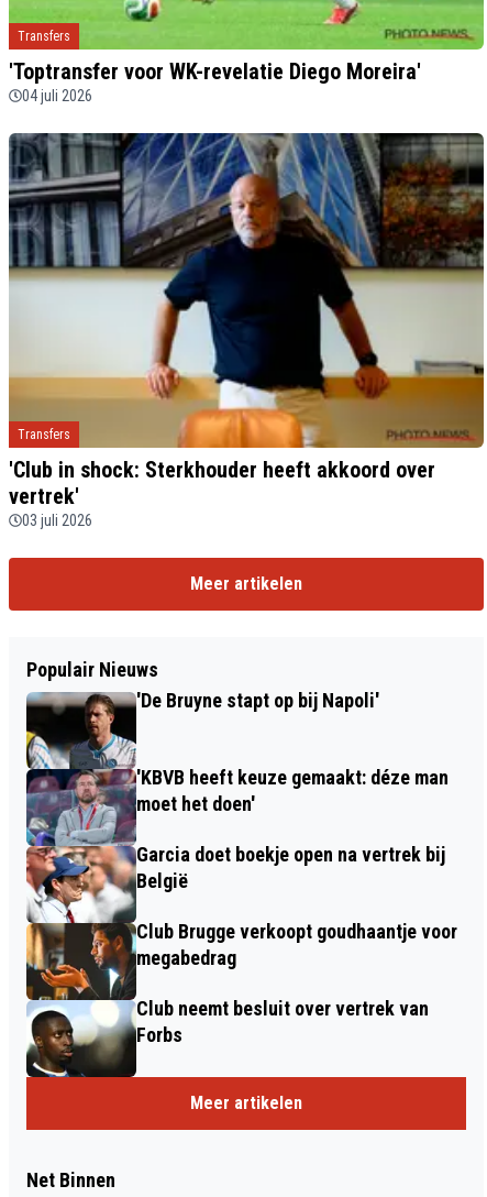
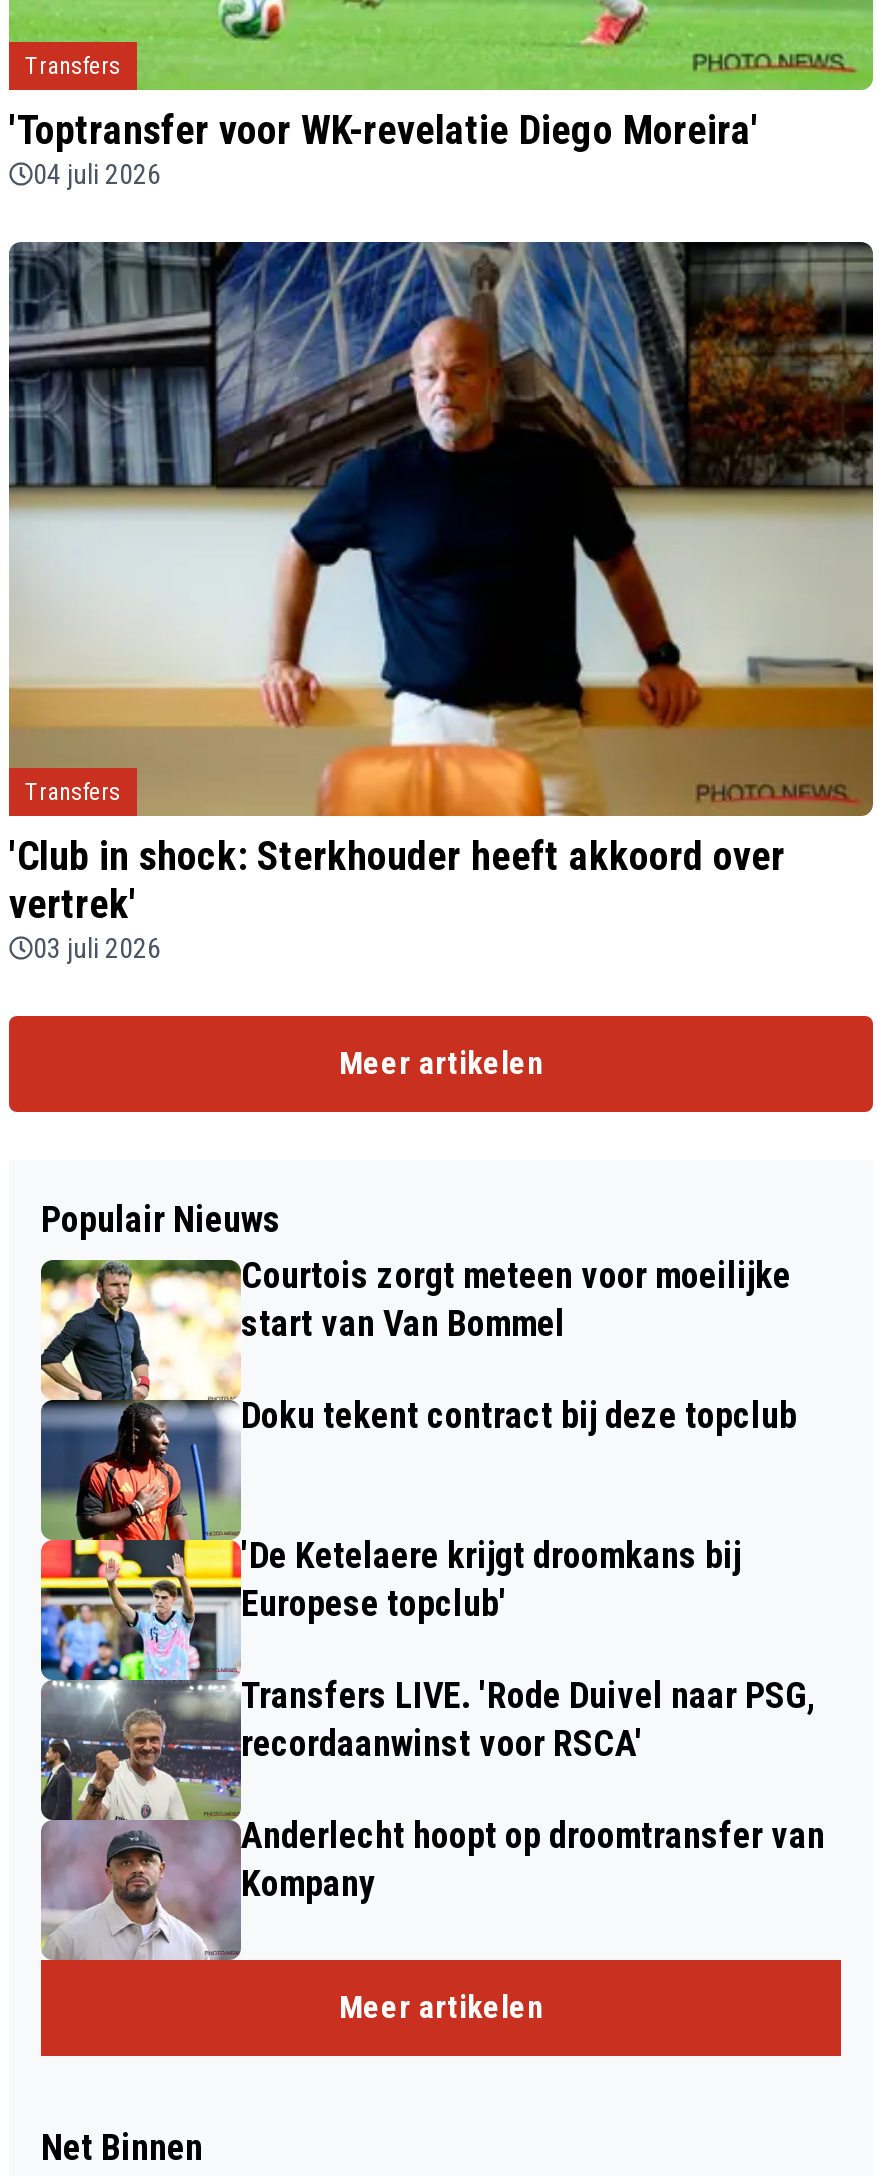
[25,689,379,1078] [image] | 'De Bruyne stapt op bij Napoli' -> [39,1253,791,1962] [image] | Courtois zorgt meteen voor moeilijke | start van Van Bommel
[136,766,449,816] 'KBVB heeft keuze gemaakt: déze man | moet het doen' -> [241,1393,797,1435] Doku tekent contract bij deze topclub
[136,843,445,893] Garcia doet boekje open na vertrek bij | België -> [241,1533,741,1623] 'De Ketelaere krijgt droomkans bij | Europese topclub'
[136,920,457,970] Club Brugge verkoopt goudhaantje voor | megabedrag -> [241,1673,817,1763] Transfers LIVE. 'Rode Duivel naar PSG, | recordaanwinst voor RSCA'
[136,997,429,1047] Club neemt besluit over vertrek van | Forbs -> [241,1813,825,1903] Anderlecht hoopt op droomtransfer van | Kompany

